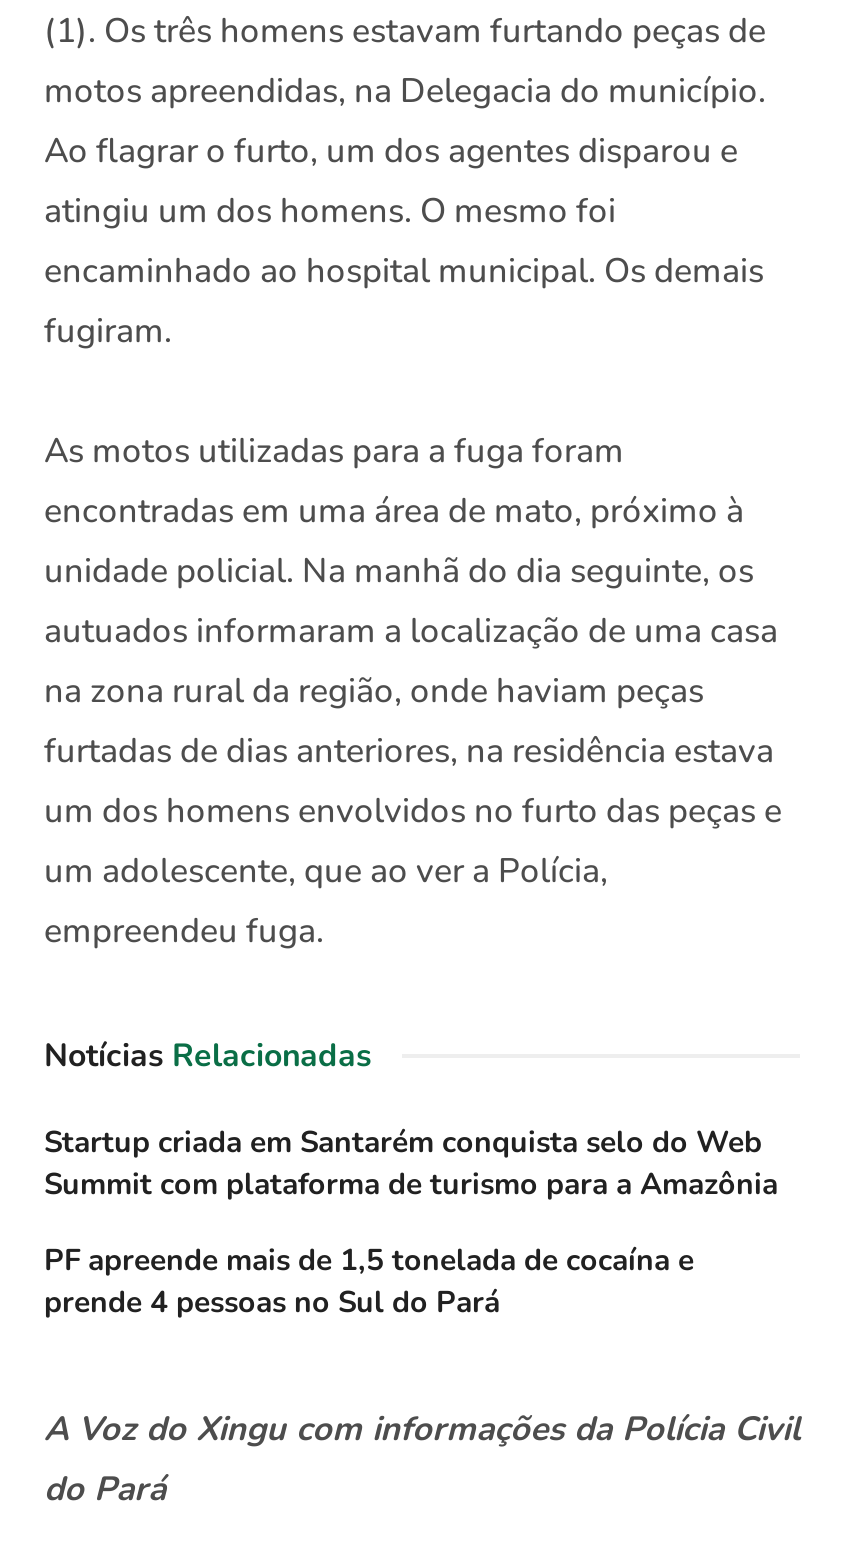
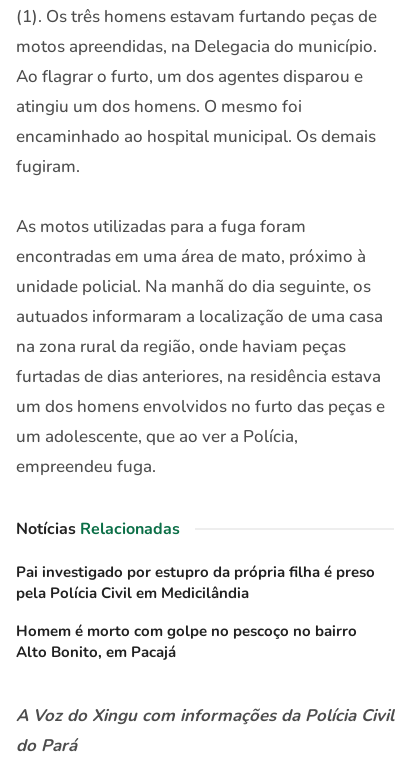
[44,1122,778,1204] Startup criada em Santarém conquista selo do Web | Summit com plataforma de turismo para a Amazônia -> [16,562,375,603] Pai investigado por estupro da própria filha é preso | pela Polícia Civil em Medicilândia
[44,1240,694,1322] PF apreende mais de 1,5 tonelada de cocaína e | prende 4 pessoas no Sul do Pará -> [16,621,357,662] Homem é morto com golpe no pescoço no bairro | Alto Bonito, em Pacajá

